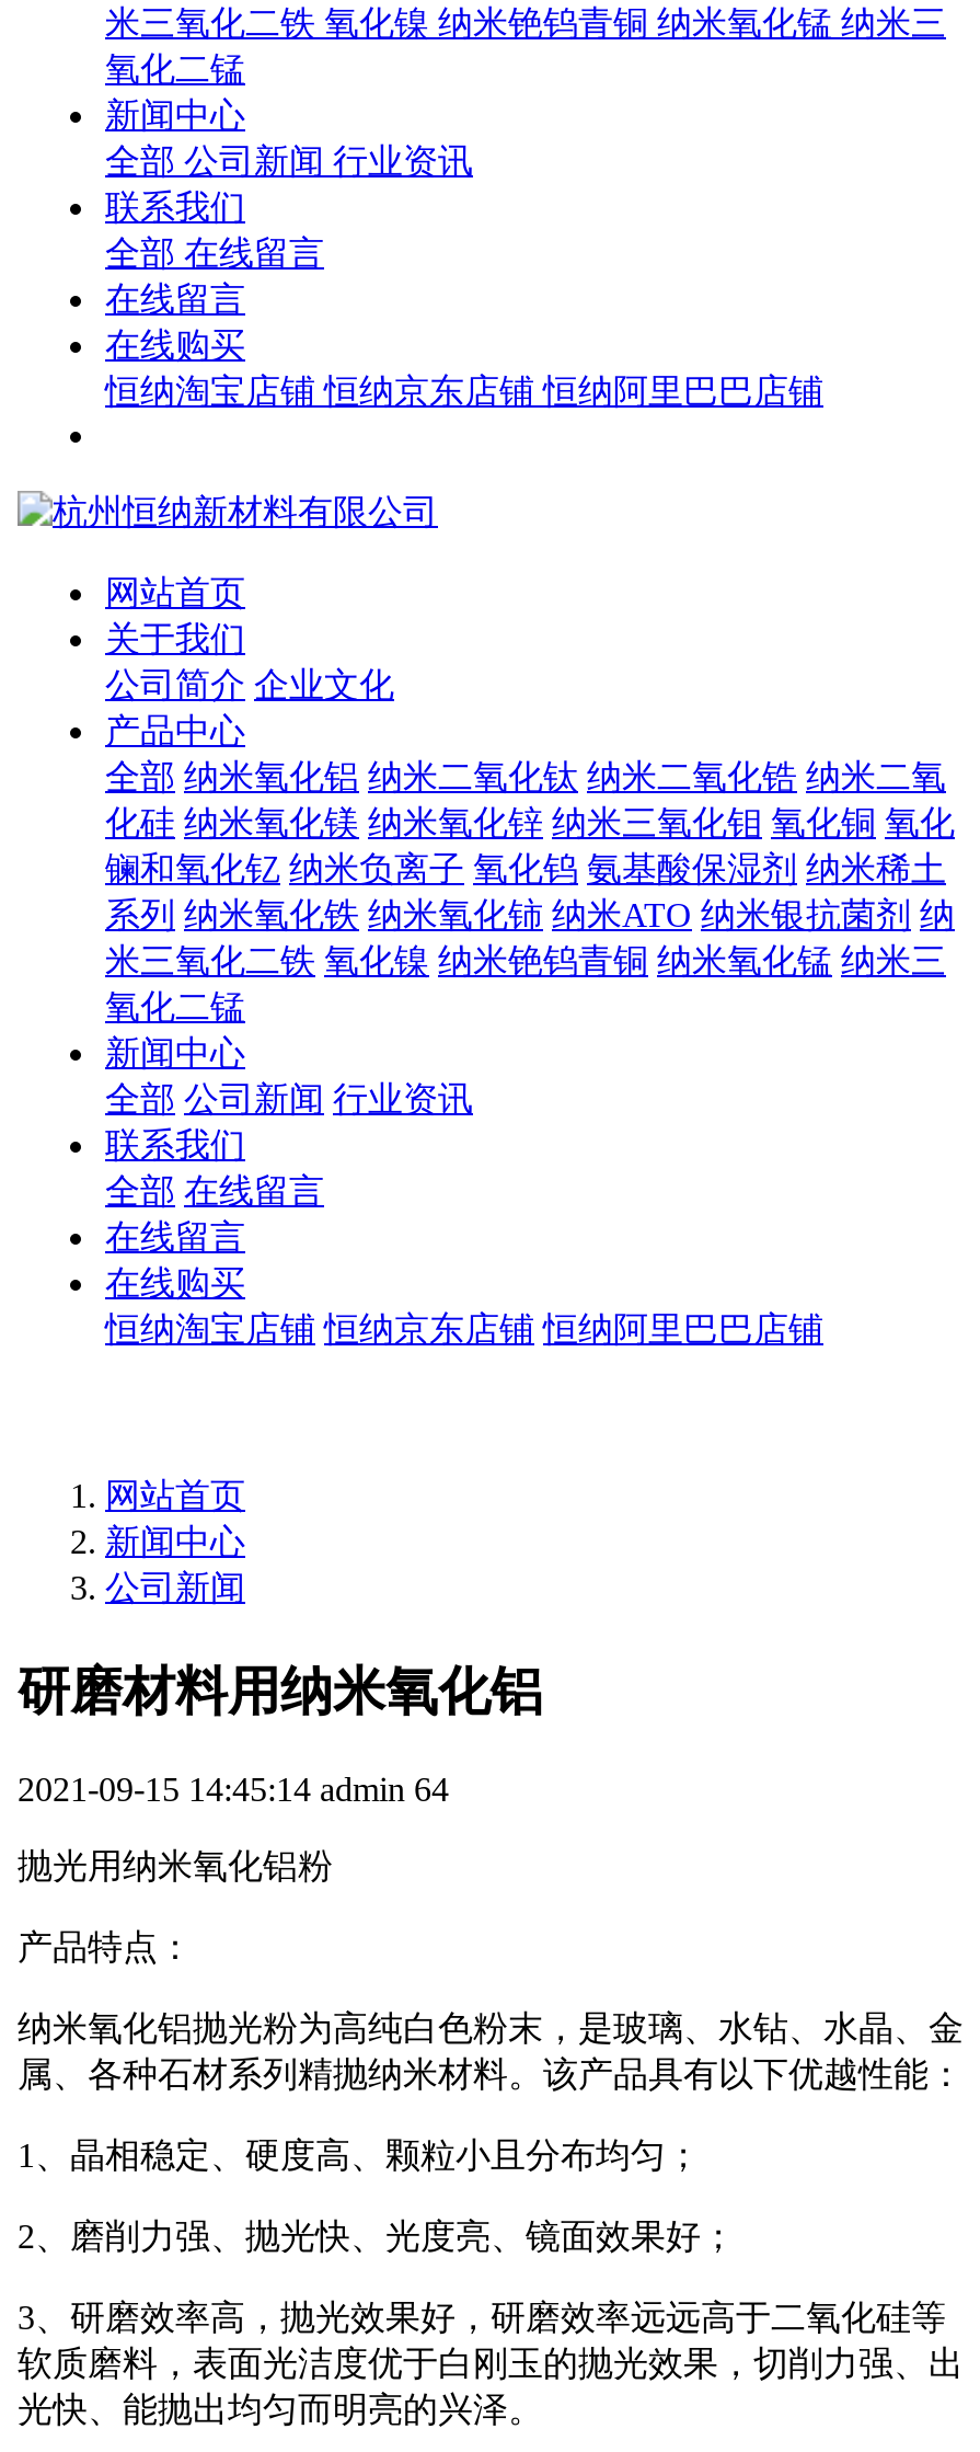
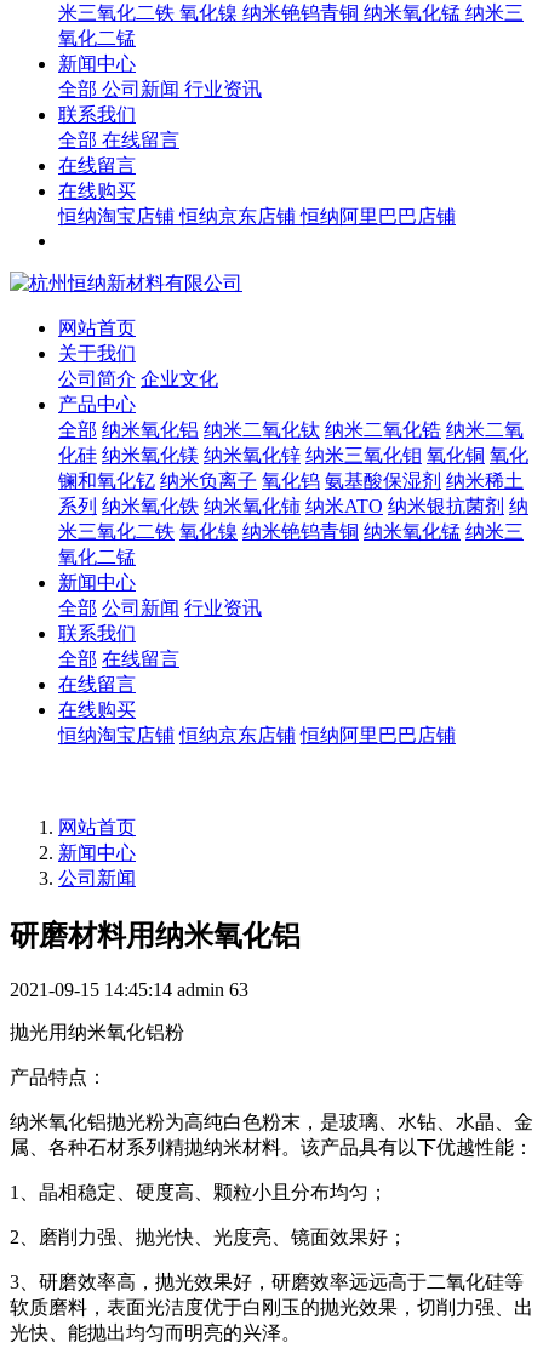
[18,1771,449,1808] 2021-09-15 14:45:14 admin 64 -> [10,980,248,1000] 2021-09-15 14:45:14 admin 63

